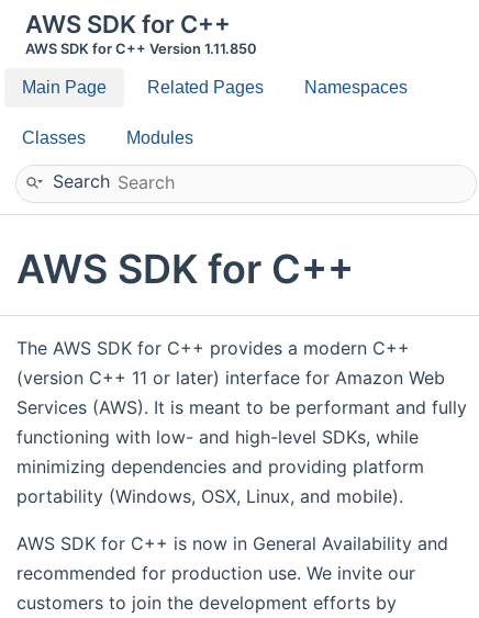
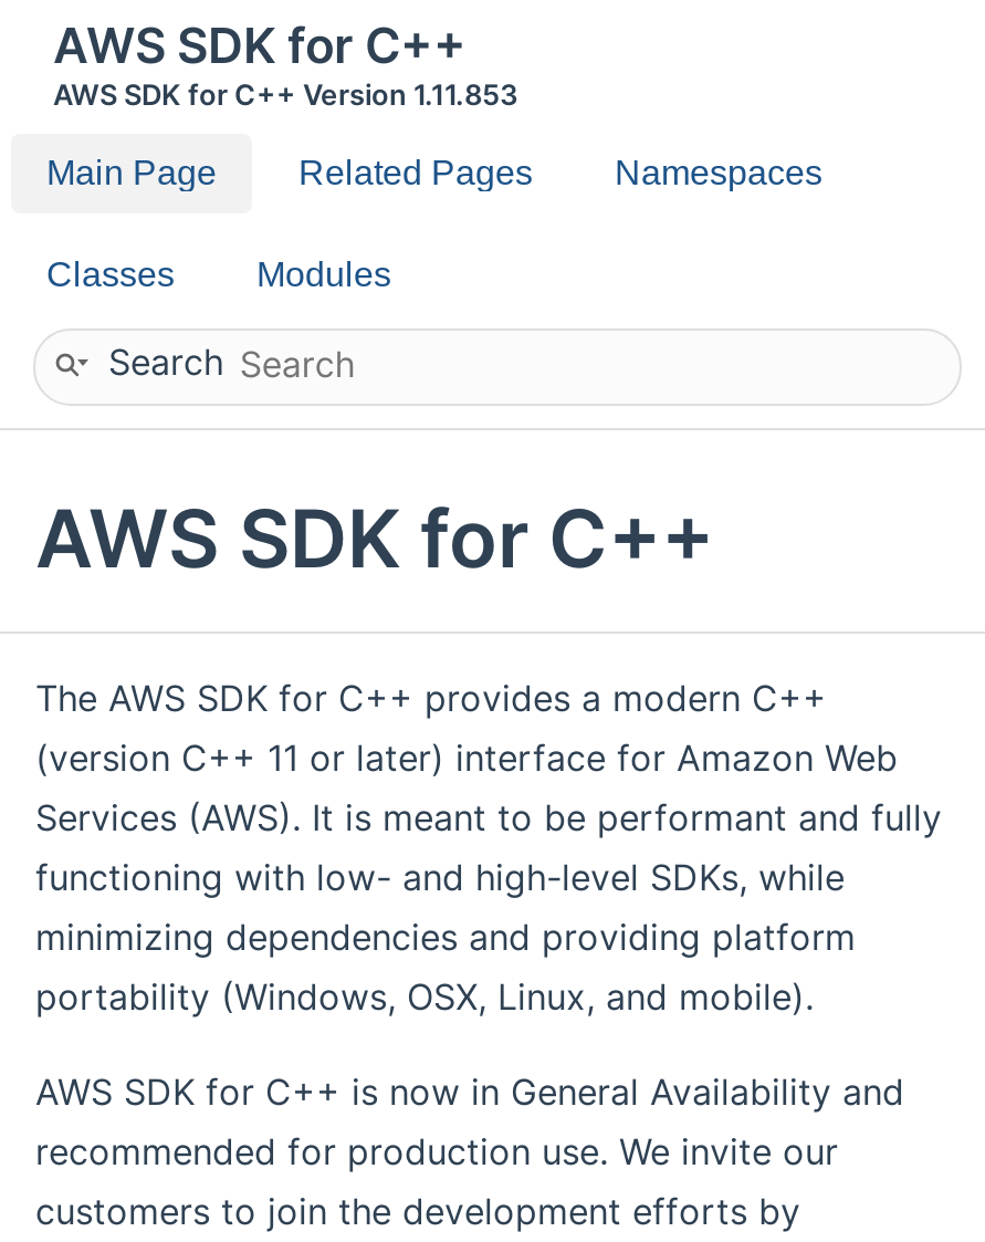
[25,41,257,57] AWS SDK for C++ Version 1.11.850 -> [53,79,517,112] AWS SDK for C++ Version 1.11.853

